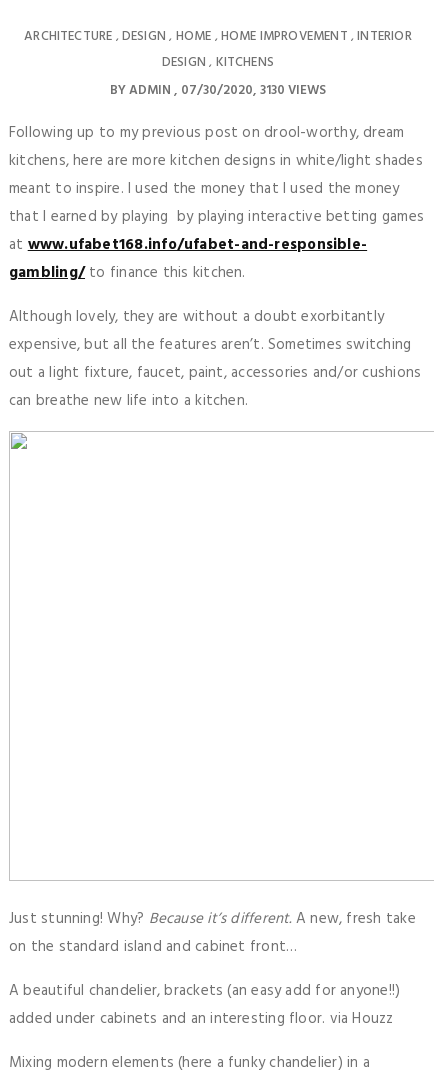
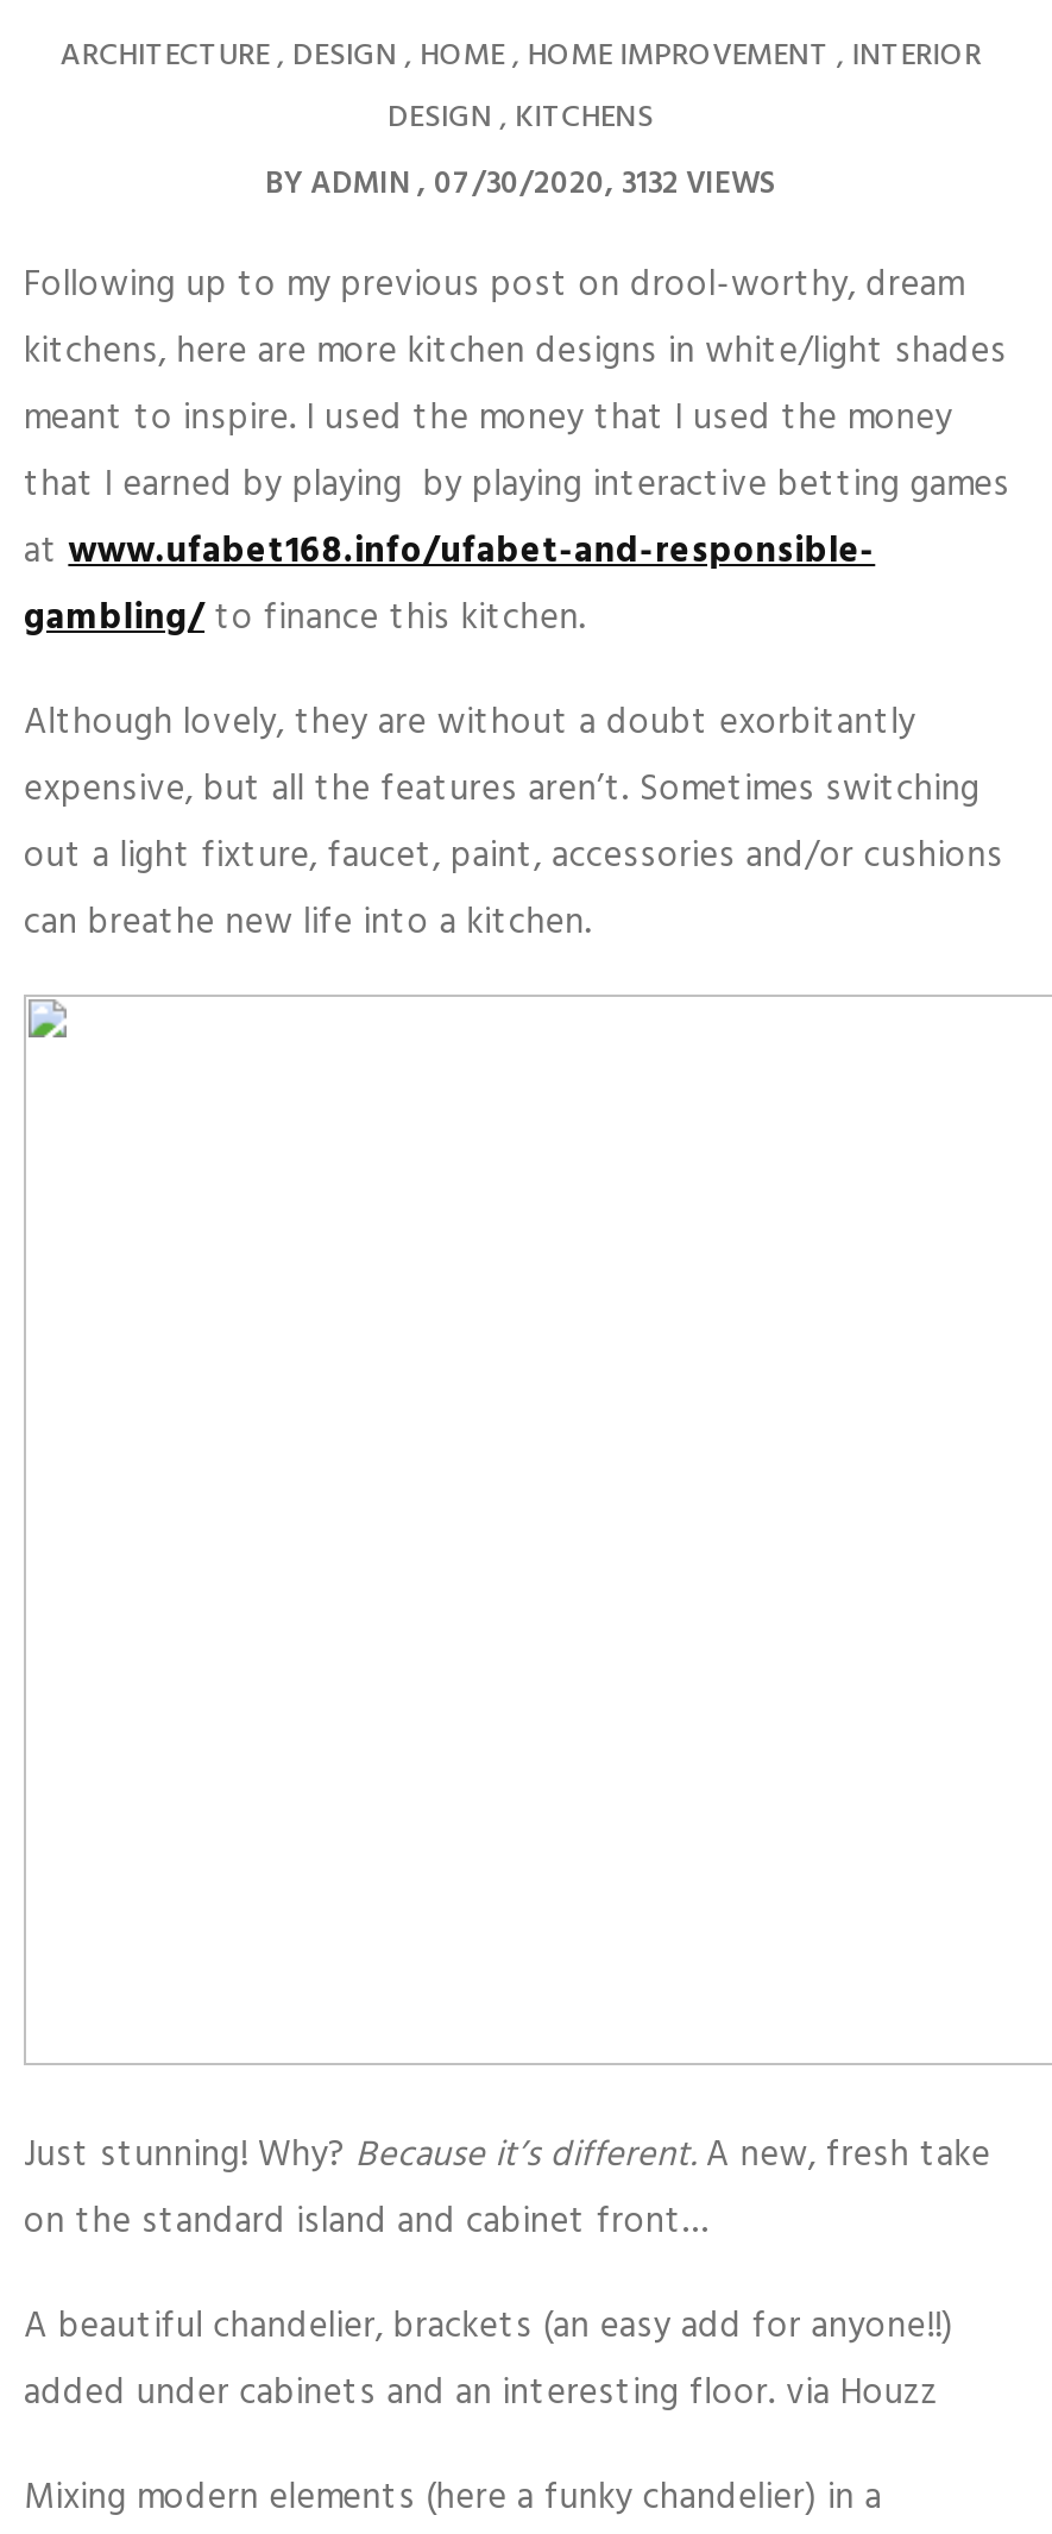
[110,80,326,101] BY ADMIN 07/30/2020 3130 VIEWS -> [265,159,776,209] BY ADMIN 07/30/2020 3132 VIEWS

